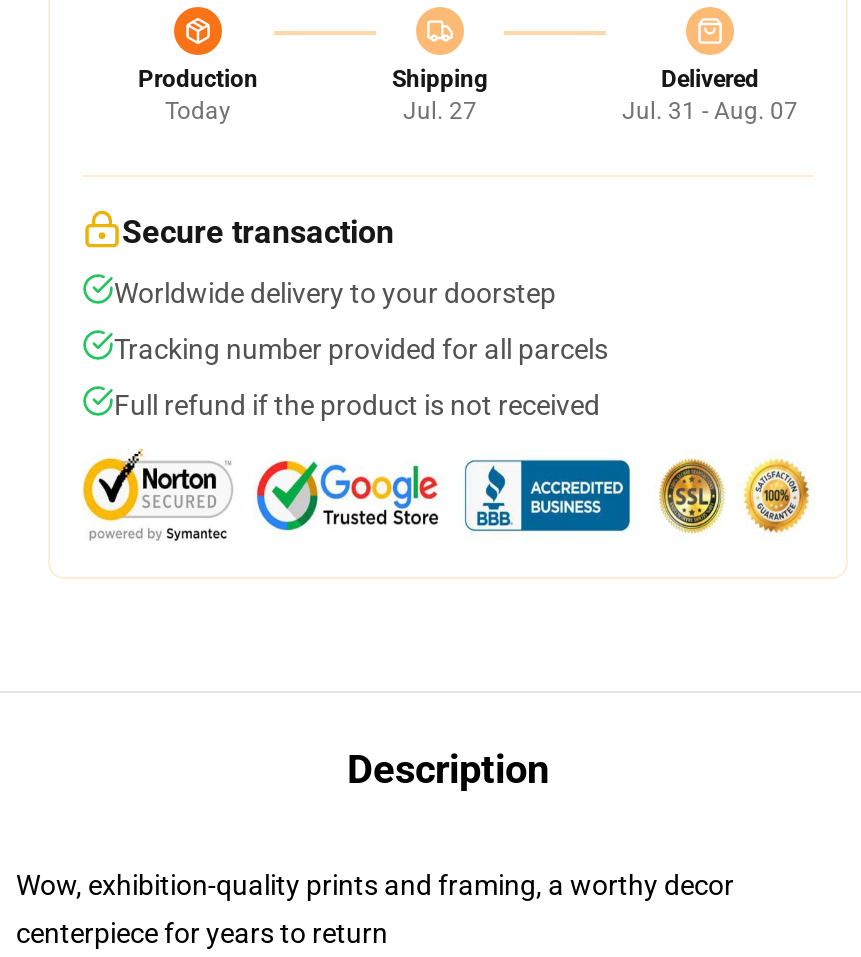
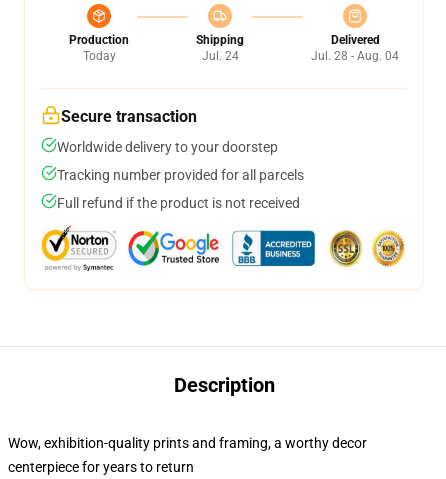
[403,97,477,125] Jul. 27 -> [201,49,238,63] Jul. 24
[622,97,798,125] Jul. 31 - Aug. 07 -> [311,49,399,63] Jul. 28 - Aug. 04

